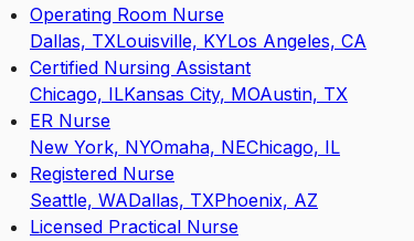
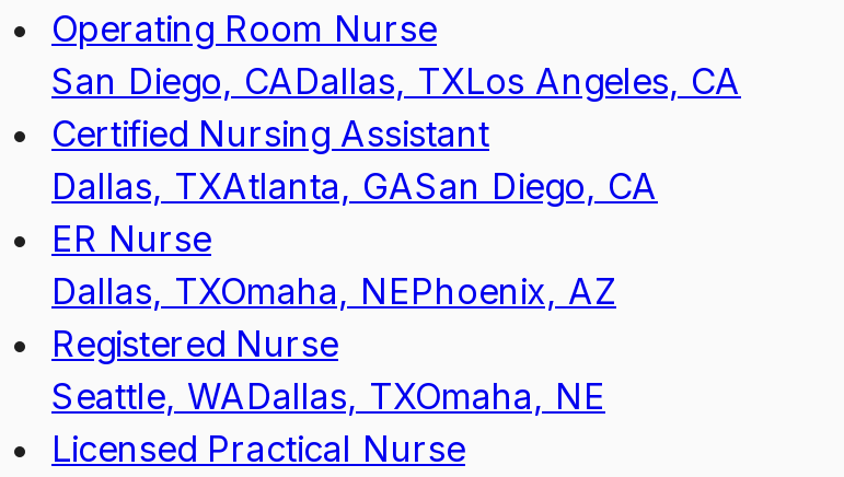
[30,30,367,52] Dallas, TX Louisville, KYLos Angeles, CA -> [51,58,741,102] San Diego, CA Dallas, TXLos Angeles, CA
[30,83,348,105] Chicago, ILKansas City, MOAustin, TX -> [51,163,658,207] Dallas, TXAtlanta, GASan Diego, CA
[30,136,340,158] New York, NYOmaha, NEChicago, IL -> [51,268,616,312] Dallas, TXOmaha, NEPhoenix, AZ
[30,189,318,211] Seattle, WA Dallas, TXPhoenix, AZ -> [51,374,605,417] Seattle, WA Dallas, TXOmaha, NE

